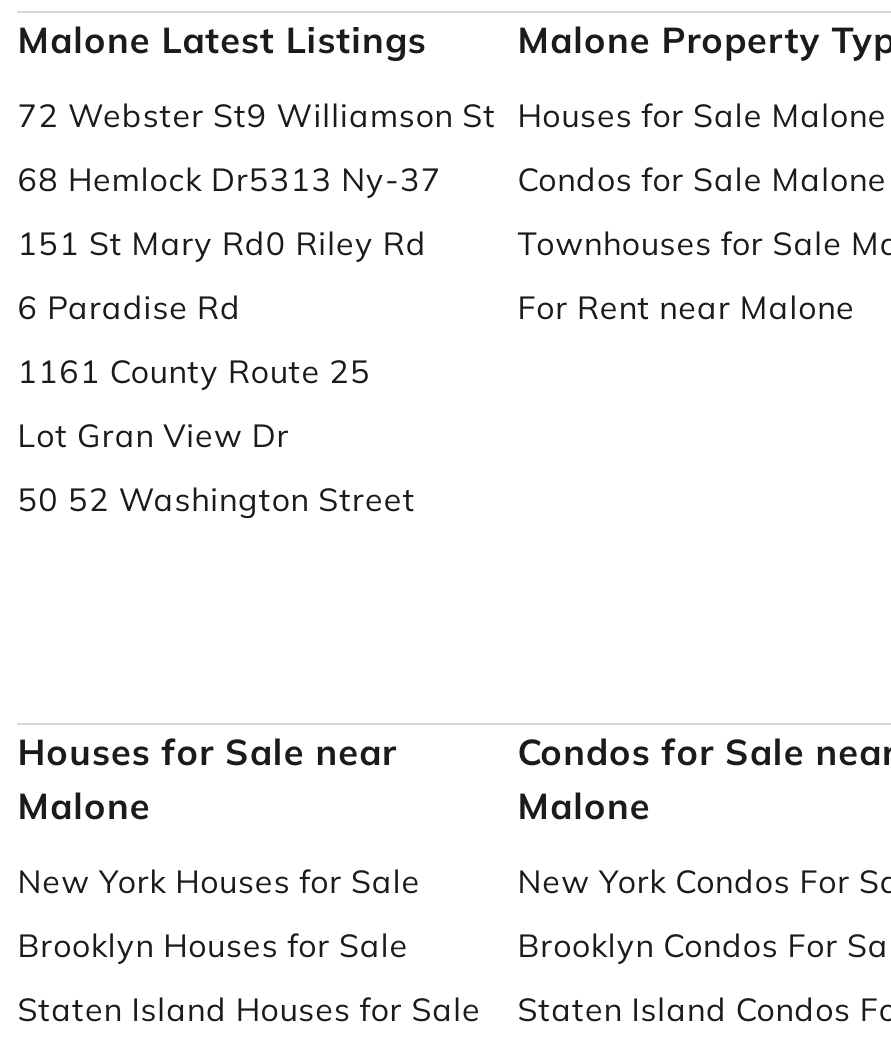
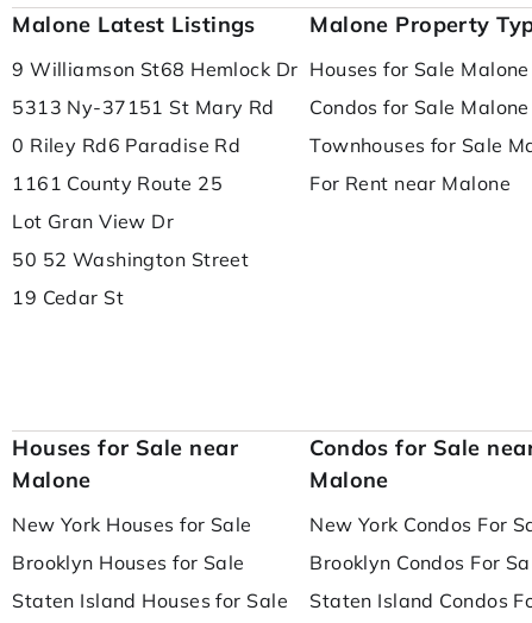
[17,95,496,327] 72 Webster St9 Williamson St | 68 Hemlock Dr5313 Ny-37 | 151 St Mary Rd0 Riley Rd | 6 Paradise Rd -> [12,57,298,157] 9 Williamson St68 Hemlock Dr | 5313 Ny-37 151 St Mary Rd | 0 Riley Rd6 Paradise Rd
moved [17,351,416,519] -> [12,171,249,271]: 1161 County Route 25 | Lot Gran View Dr | 50 52 Washington Street
none -> [12,286,124,309] 19 Cedar St

